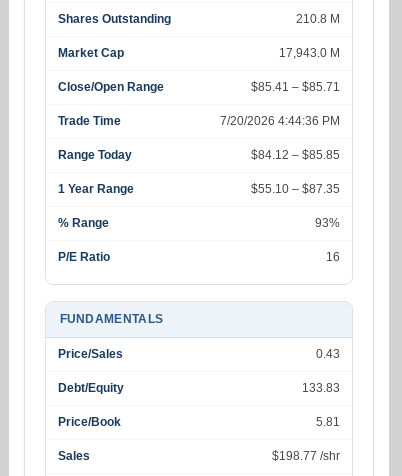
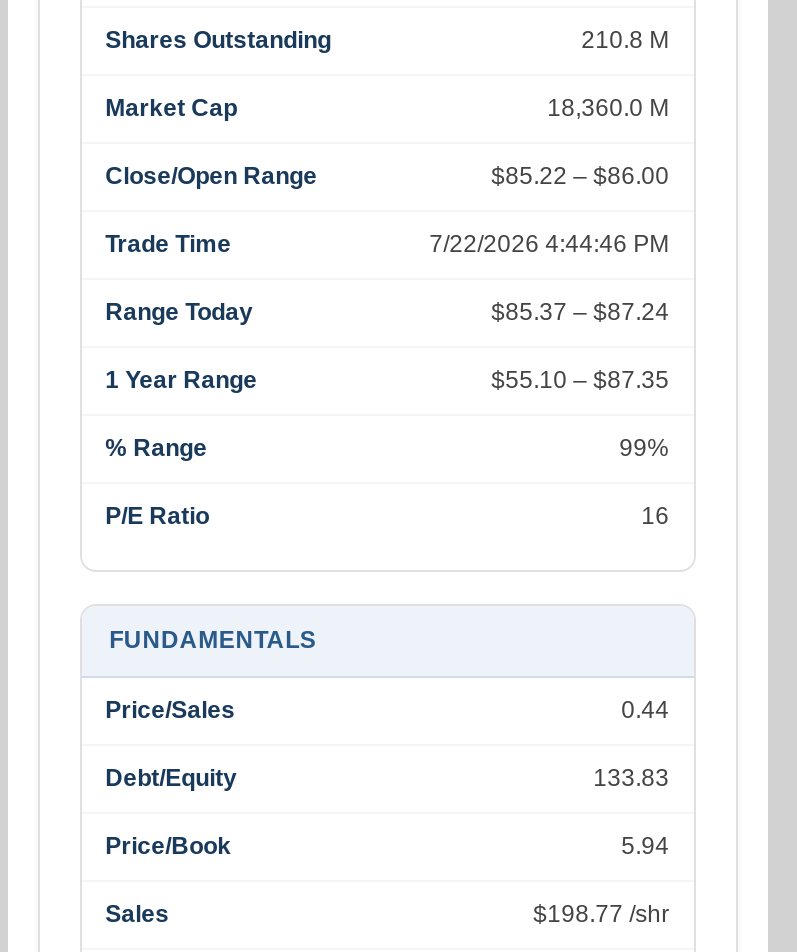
[279,46,340,60] 17,943.0 M -> [547,95,669,123] 18,360.0 M
[251,80,340,94] $85.41 – $85.71 -> [491,163,669,191] $85.22 – $86.00
[220,114,340,128] 7/20/2026 4:44:36 PM -> [429,231,669,259] 7/22/2026 4:44:46 PM
[251,148,340,162] $84.12 – $85.85 -> [491,299,669,327] $85.37 – $87.24
[315,216,340,230] 93% -> [619,435,669,463] 99%
[316,347,340,361] 0.43 -> [621,697,669,725] 0.44
[316,415,340,429] 5.81 -> [621,833,669,861] 5.94

